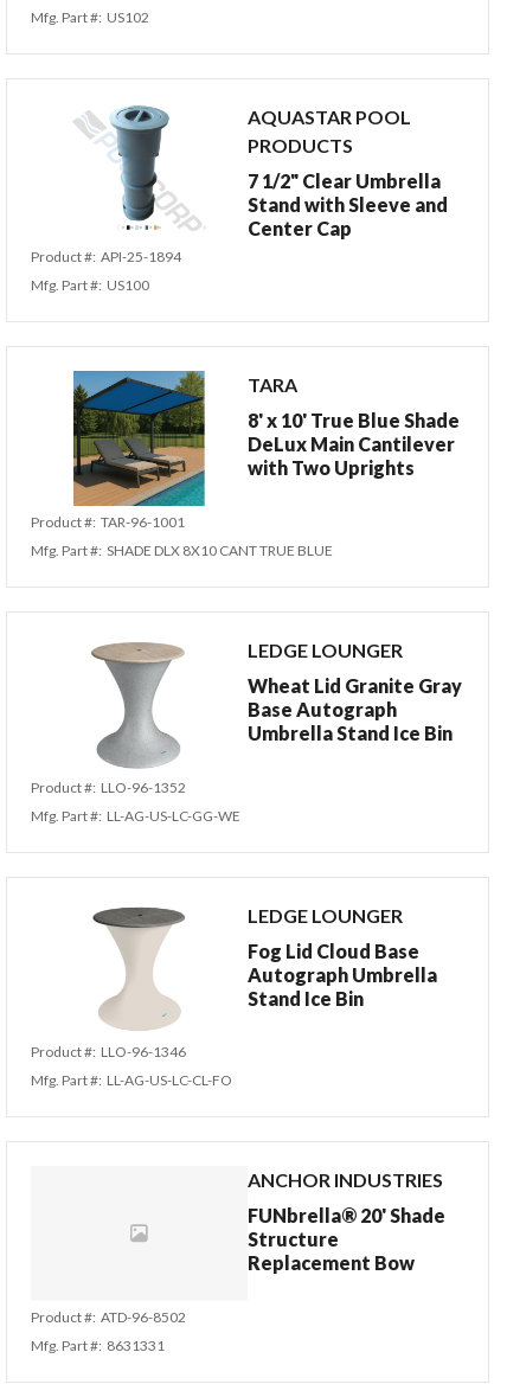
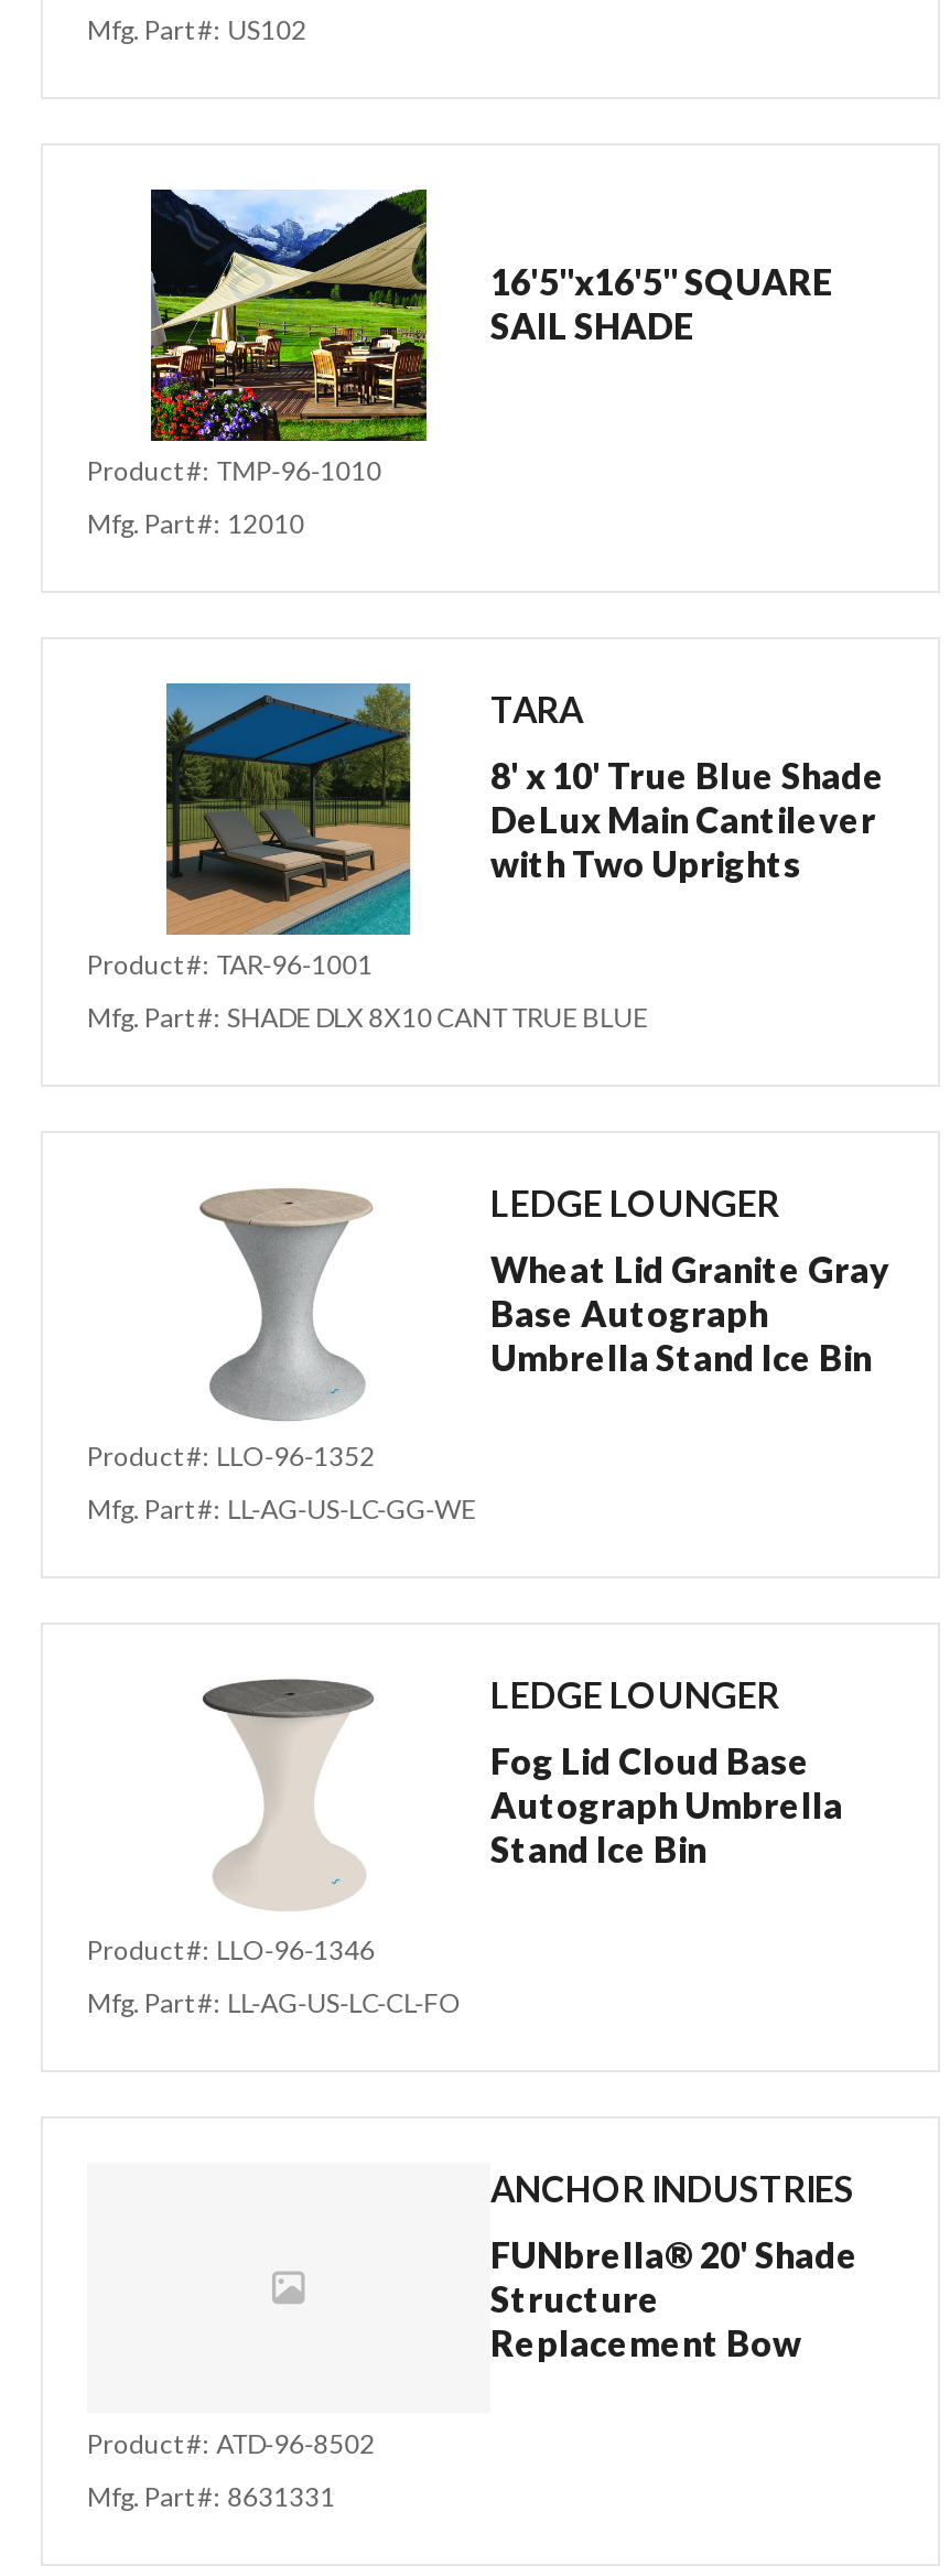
[31,105,448,265] [image] | 7 1/2" Clear Umbrella | Stand with Sleeve and | Center Cap | Product #: API-25-1894 -> [87,187,429,487] [image] | Product #: TMP-96-1010
[248,105,411,156] AQUASTAR POOL | PRODUCTS -> [490,260,832,346] 16'5"x16'5" SQUARE | SAIL SHADE
[31,276,149,294] Mfg. Part #: US100 -> [87,507,304,540] Mfg. Part #: 12010

